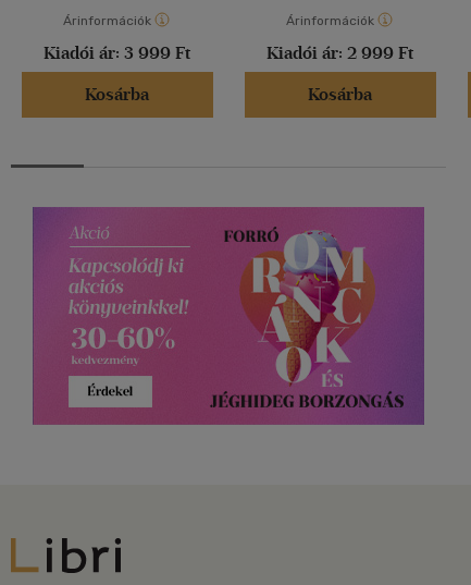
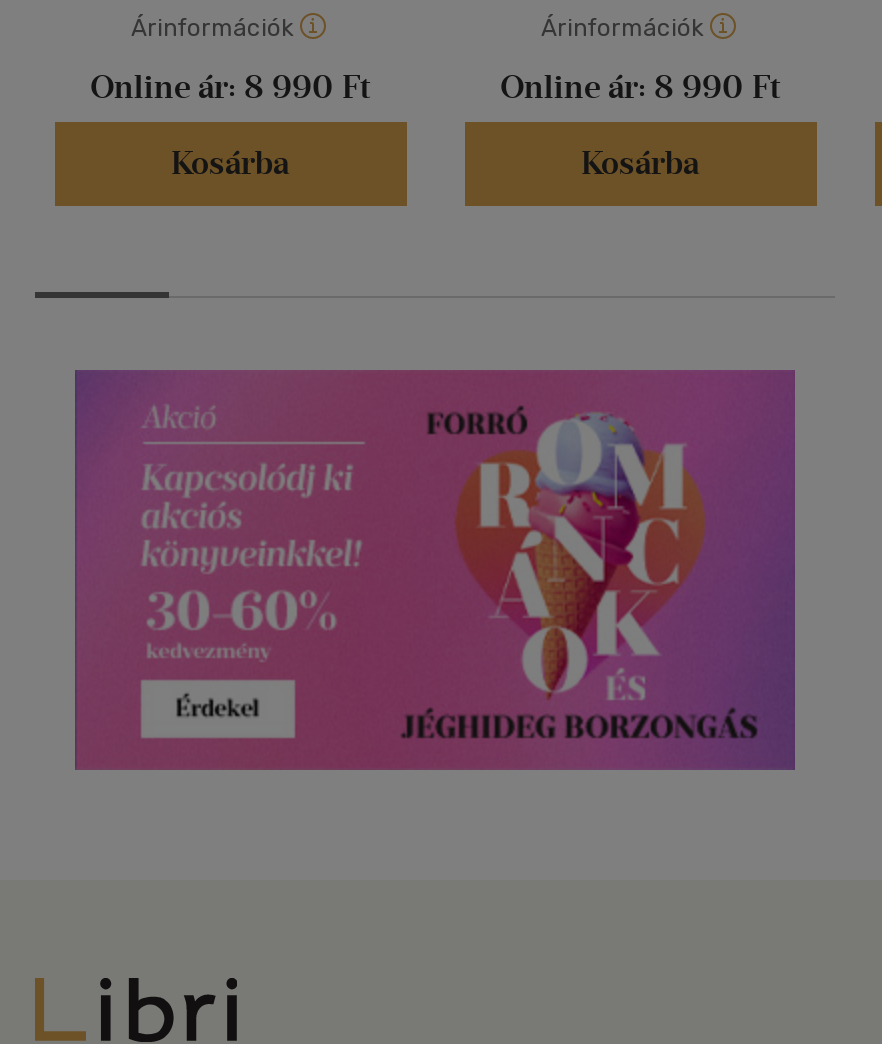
[44,42,190,63] Kiadói ár: 3 999 Ft -> [90,68,370,106] Online ár: 8 990 Ft
[267,42,413,63] Kiadói ár: 2 999 Ft -> [500,68,780,106] Online ár: 8 990 Ft

